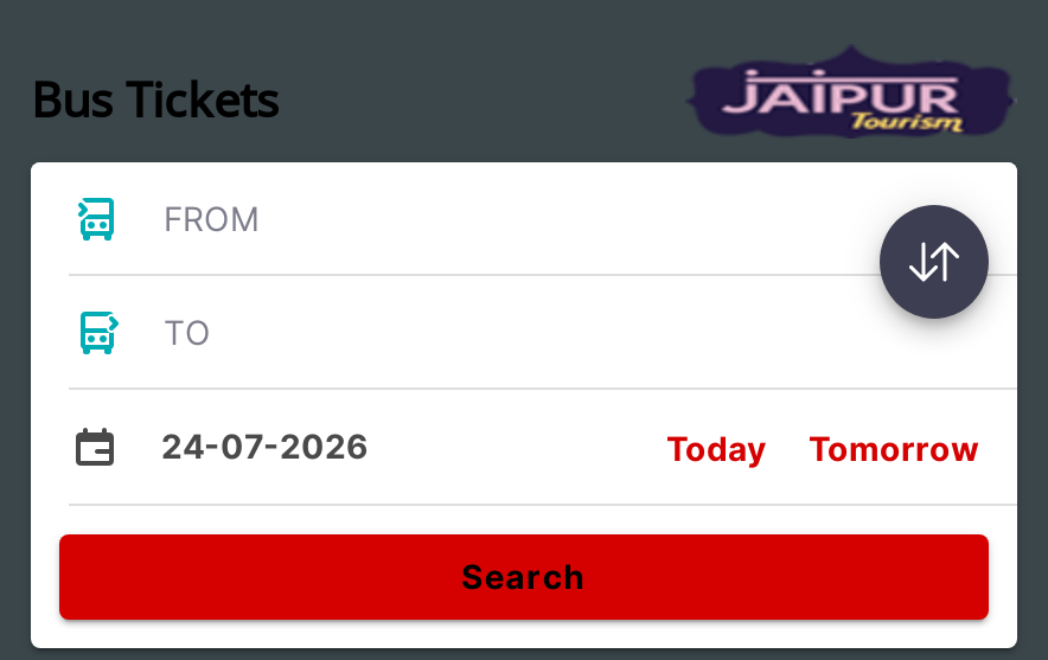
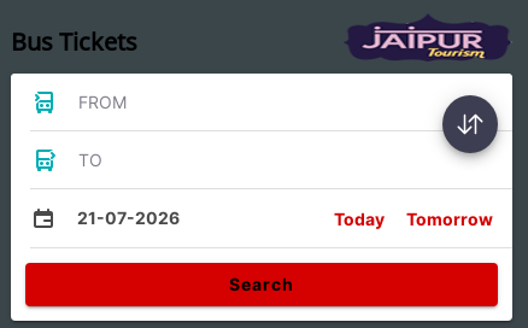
[161,425,368,466] 24-07-2026 -> [77,207,180,228] 21-07-2026

